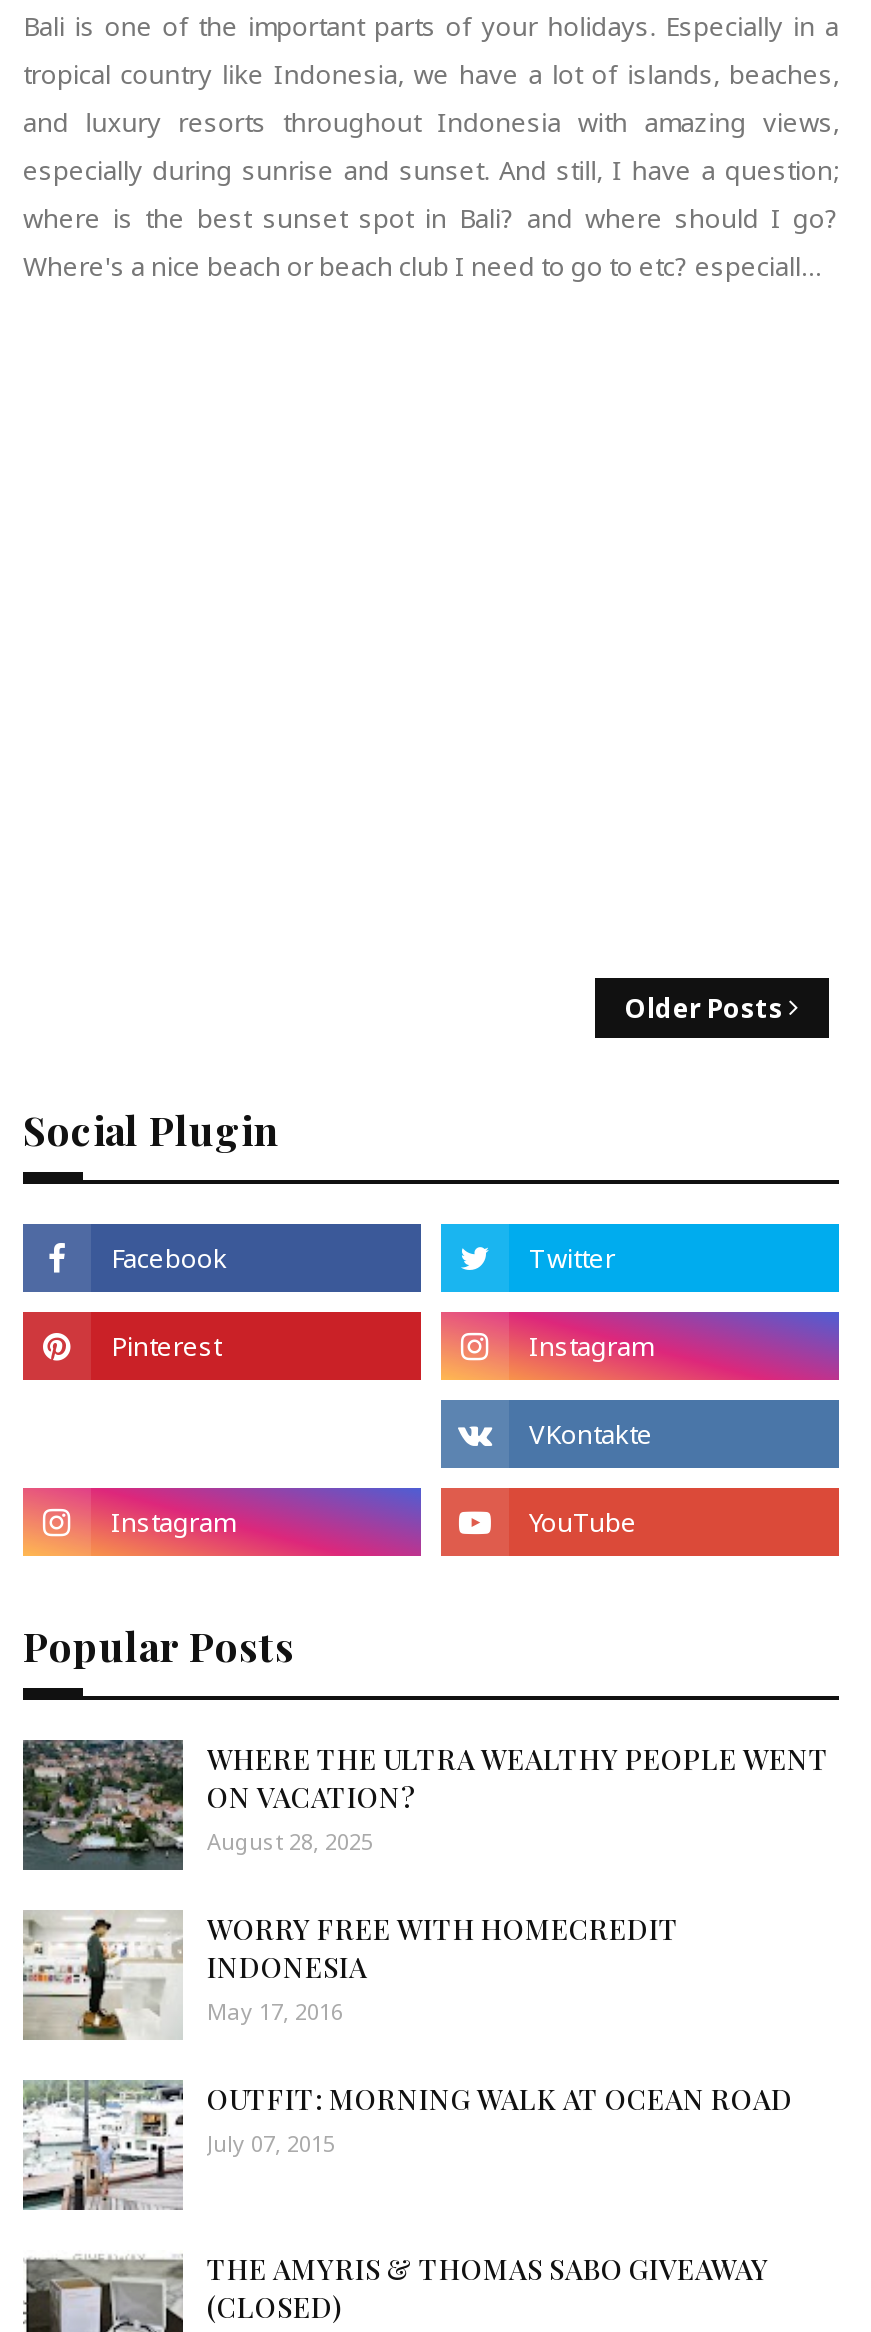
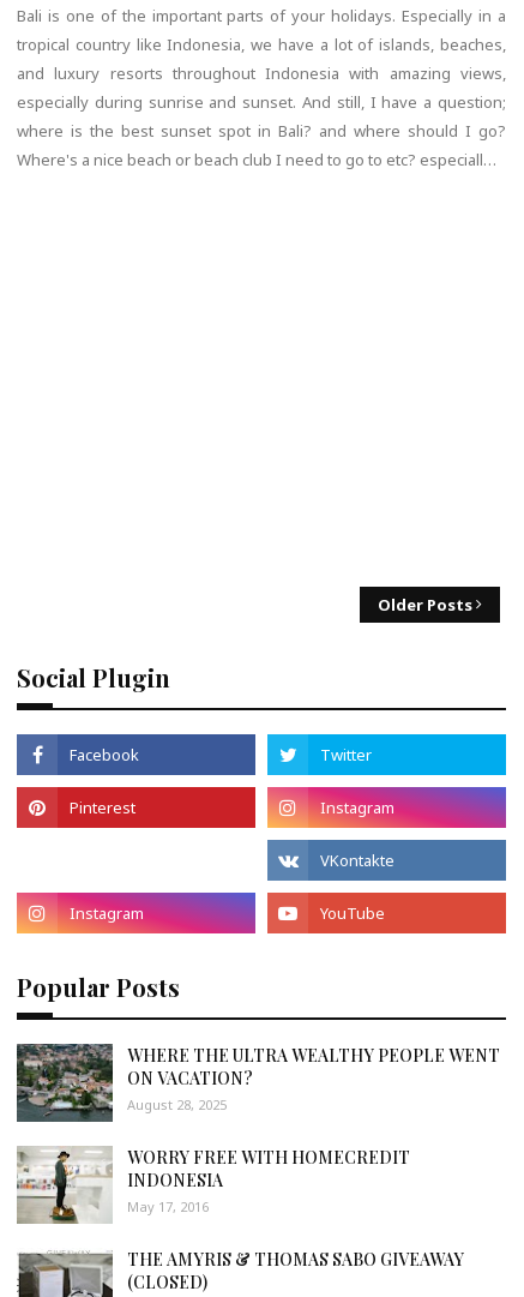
[23,2079,793,2210] [image] | OUTFIT: MORNING WALK AT OCEAN ROAD | July 07, 2015 -> none

